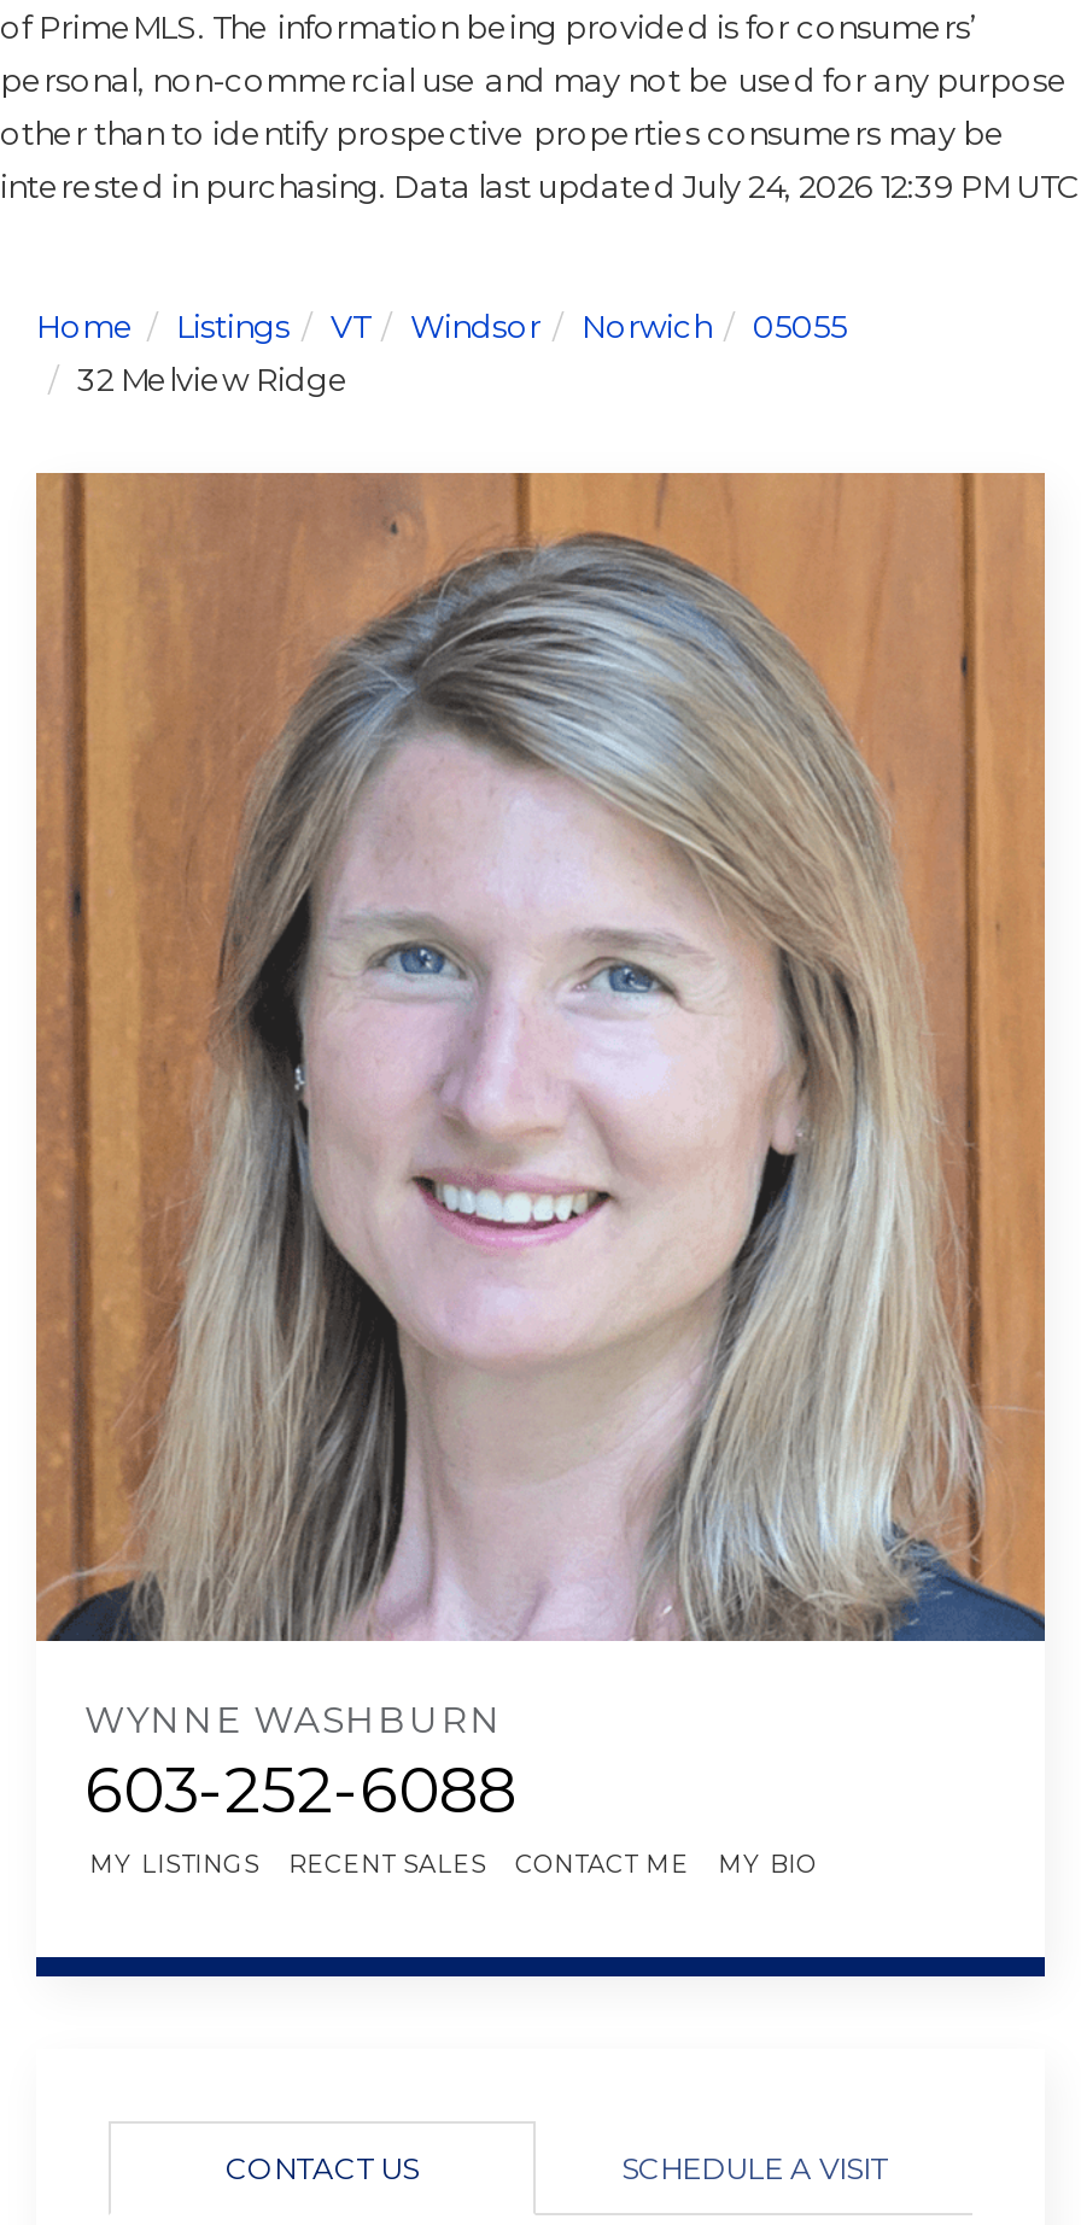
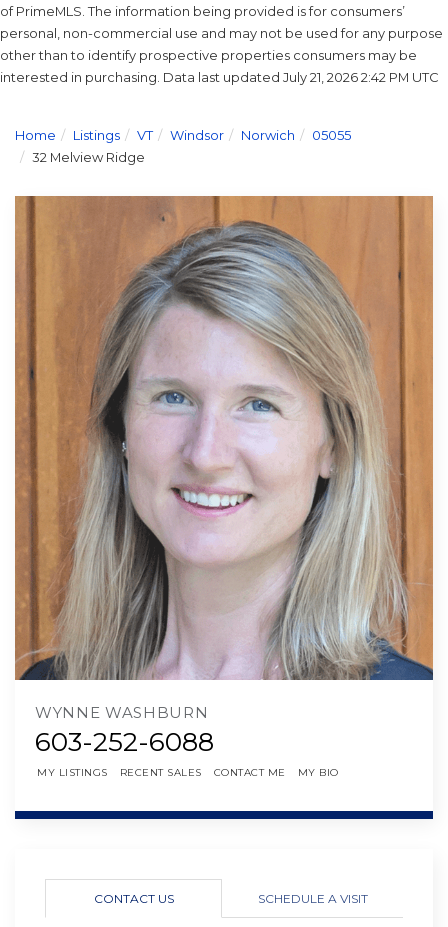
[0,167,1081,206] interested in purchasing. Data last updated July 24, 2026 12:39 PM UTC -> [0,69,439,85] interested in purchasing. Data last updated July 21, 2026 2:42 PM UTC

